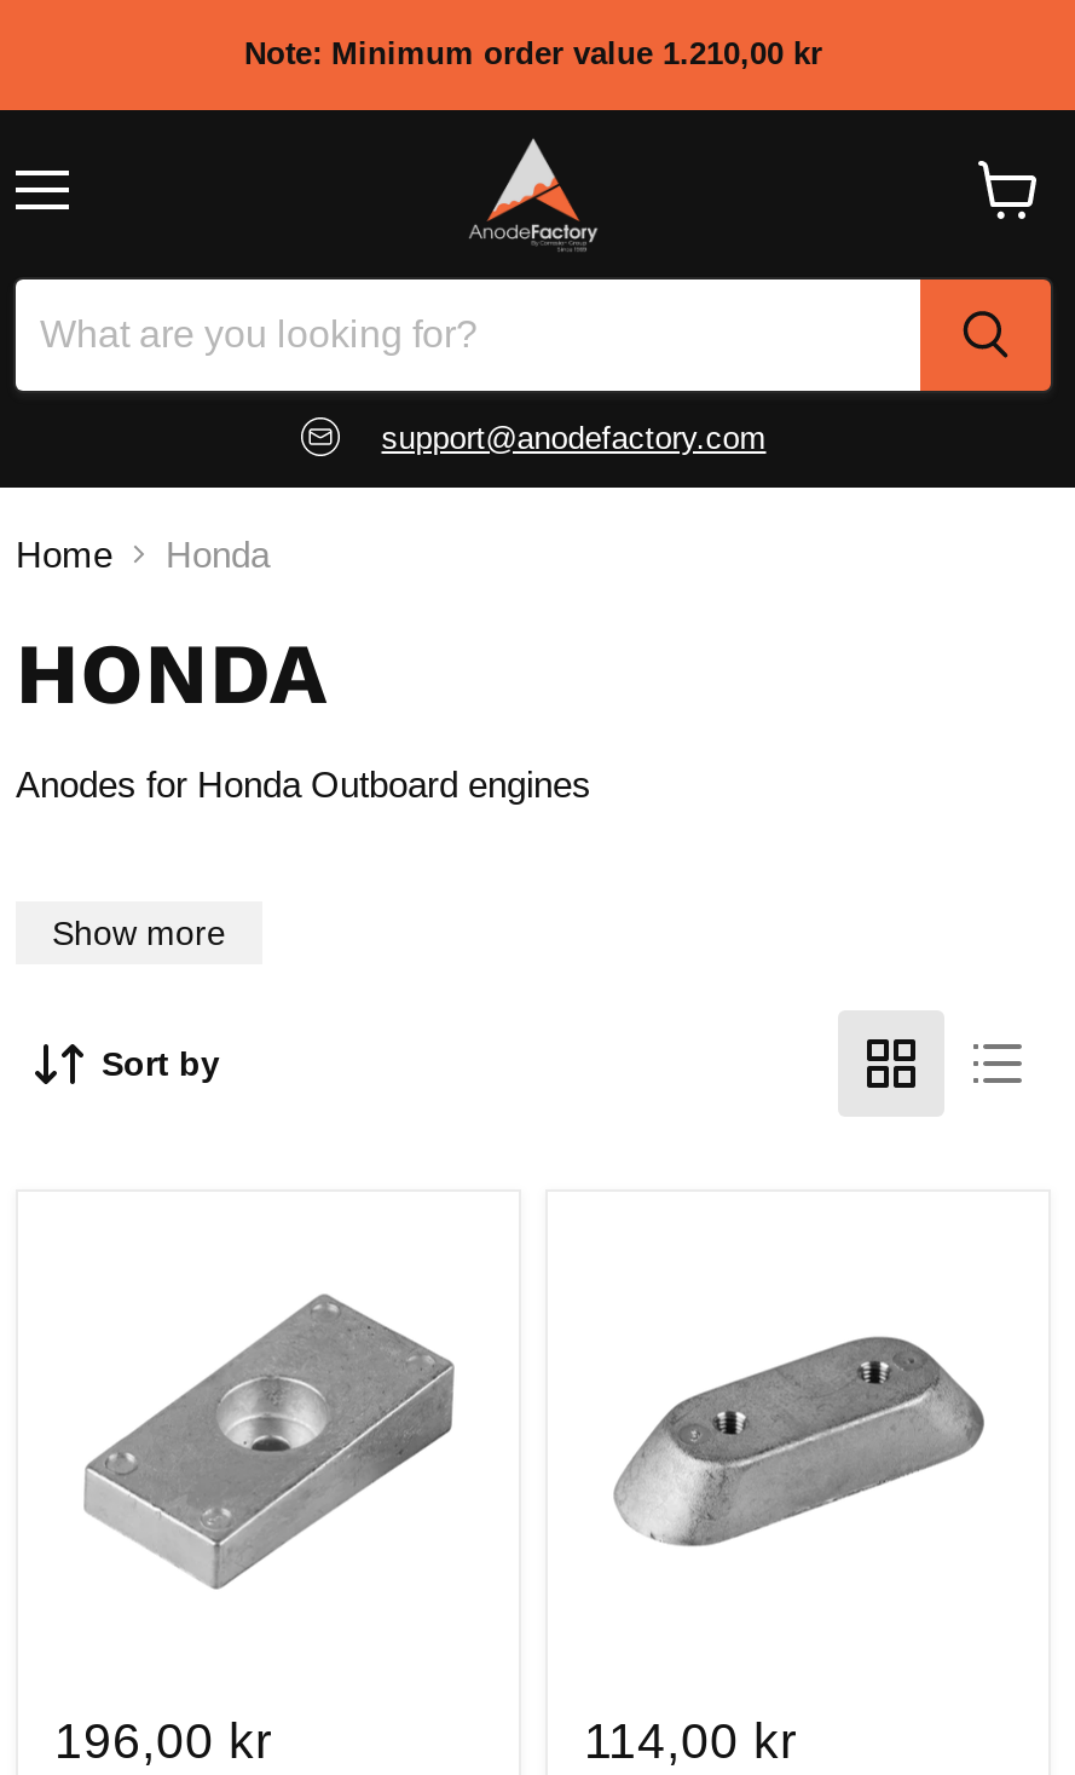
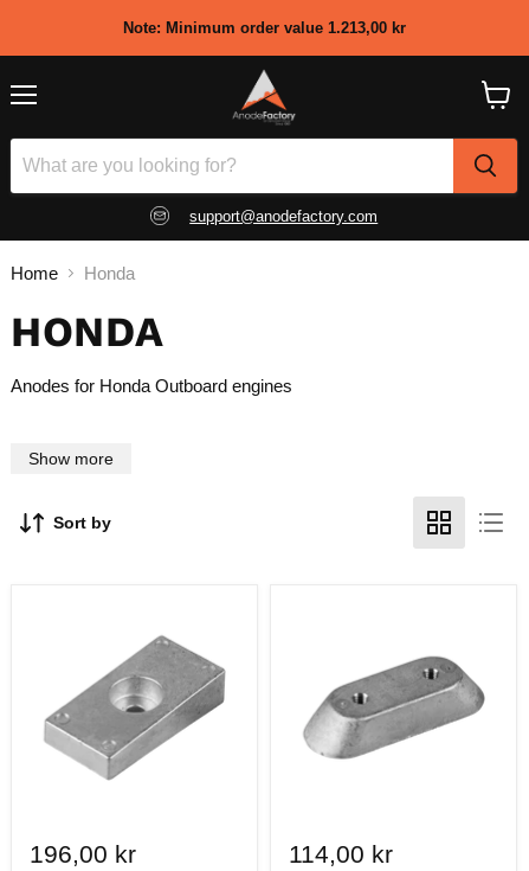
[244,35,822,71] Note: Minimum order value 1.210,00 kr -> [122,19,405,37] Note: Minimum order value 1.213,00 kr

